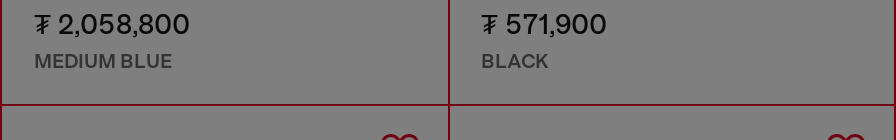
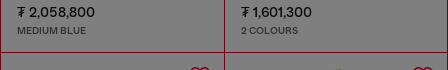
[481,8,607,73] ₮ 571,900 | BLACK -> [240,4,311,37] ₮ 1,601,300 | 2 COLOURS

